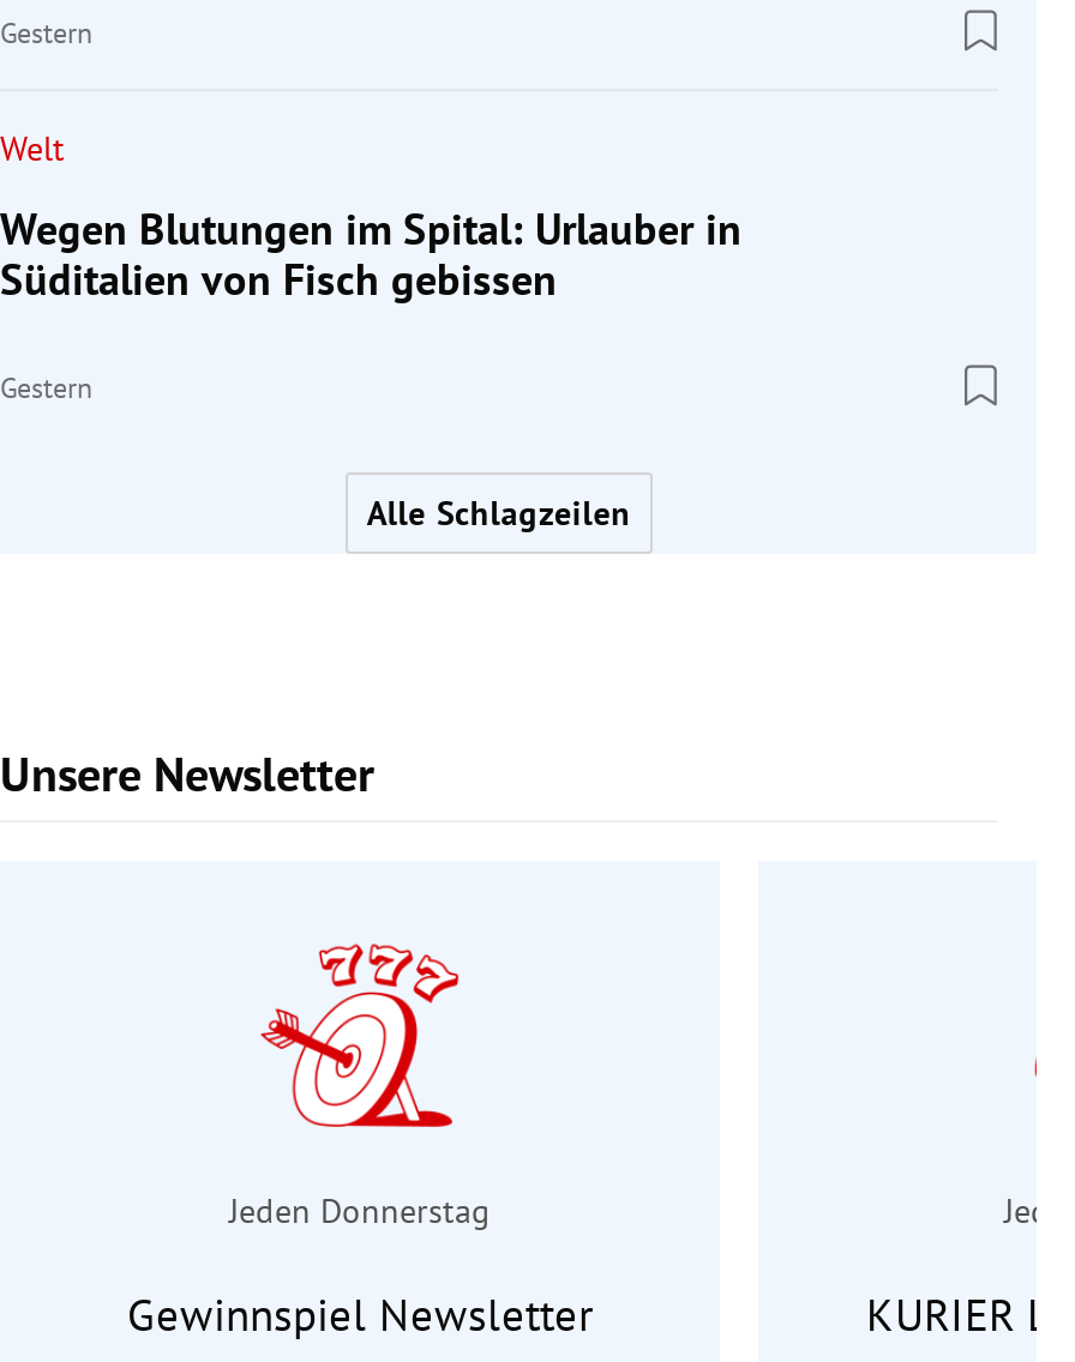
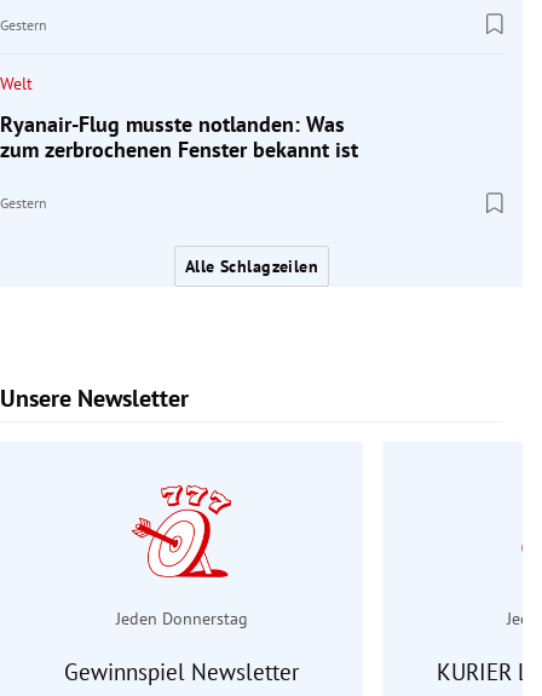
[0,200,741,306] Wegen Blutungen im Spital: Urlauber in | Süditalien von Fisch gebissen -> [0,110,358,163] Ryanair-Flug musste notlanden: Was | zum zerbrochenen Fenster bekannt ist

